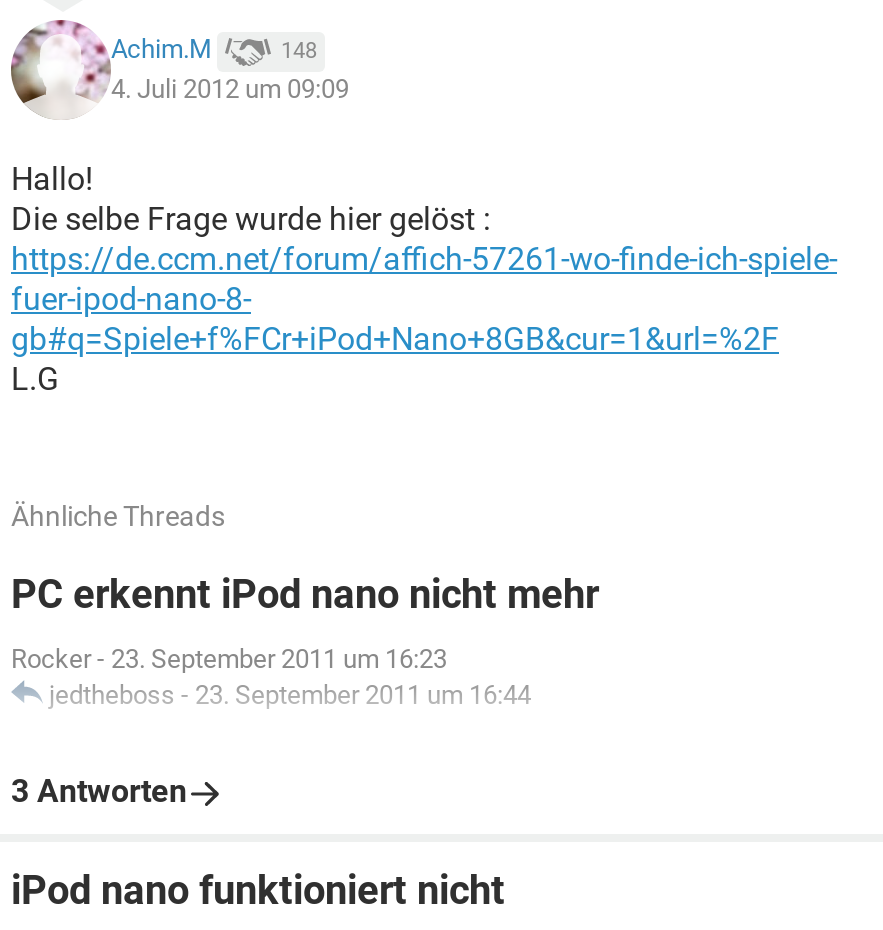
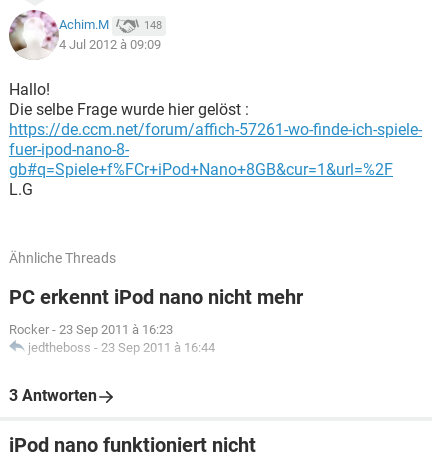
[111,74,349,104] 4. Juli 2012 um 09:09 -> [59,37,161,52] 4 Jul 2012 à 09:09
[11,644,447,674] Rocker- 23. September 2011 um 16:23 -> [9,322,173,337] Rocker- 23 Sep 2011 à 16:23
[49,680,531,710] jedtheboss - 23. September 2011 um 16:44 -> [28,340,215,355] jedtheboss - 23 Sep 2011 à 16:44

